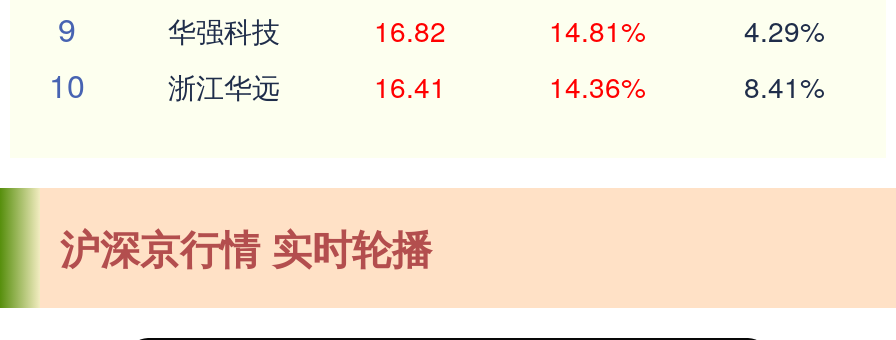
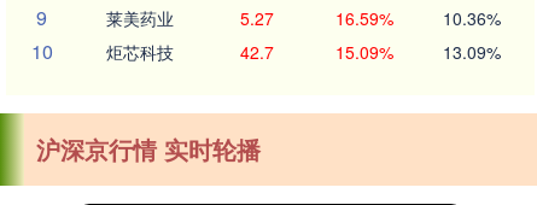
[168,10,824,50] 华强科技 | 16.82 | 14.81% | 4.29% -> [106,6,500,30] 莱美药业 | 5.27 | 16.59% | 10.36%
[168,66,824,106] 浙江华远 | 16.41 | 14.36% | 8.41% -> [106,40,500,64] 炬芯科技 | 42.7 | 15.09% | 13.09%

